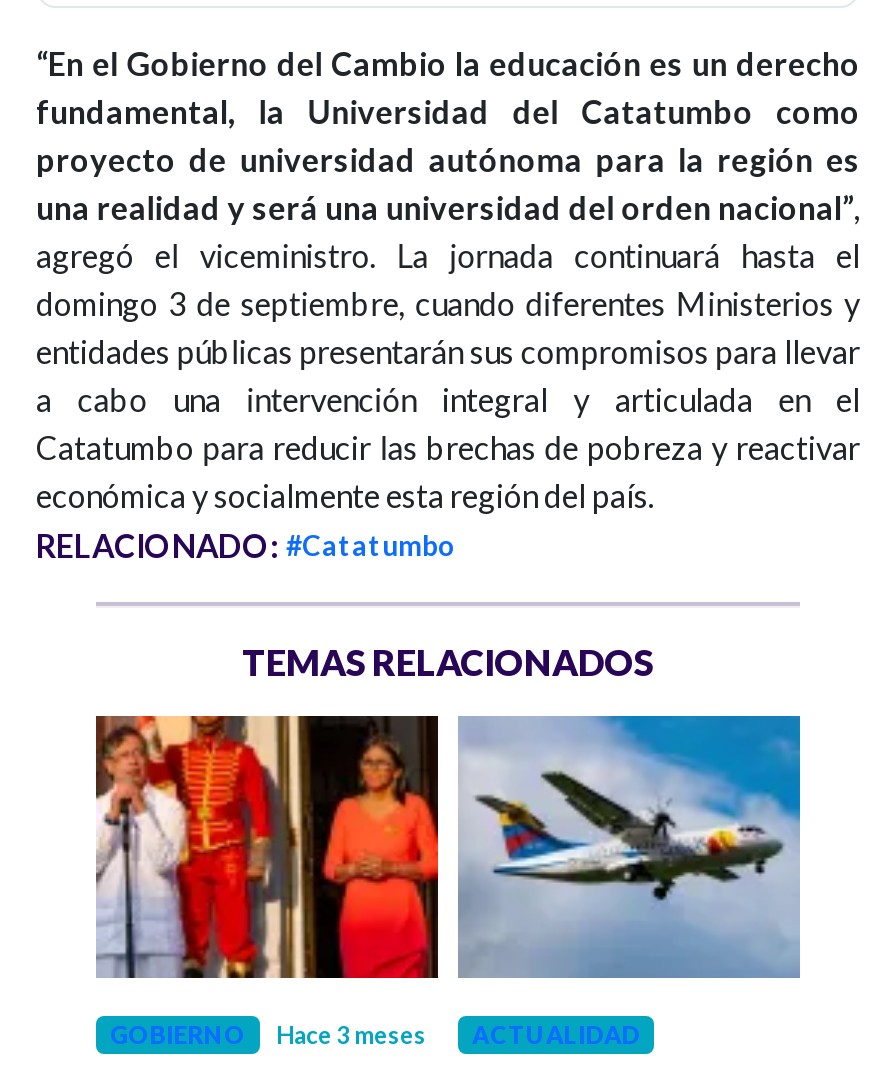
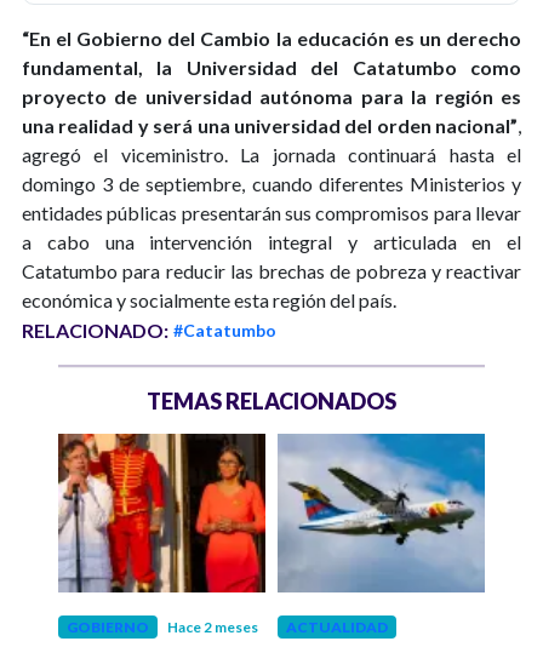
[276,1019,426,1049] Hace 3 meses -> [167,617,258,636] Hace 2 meses

